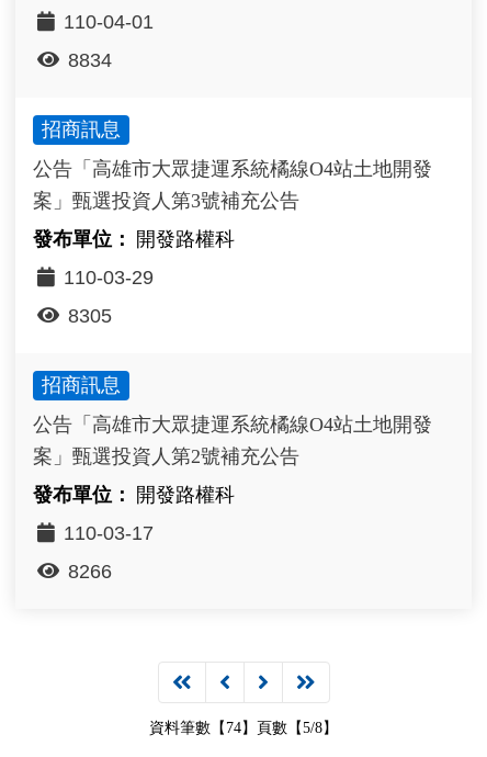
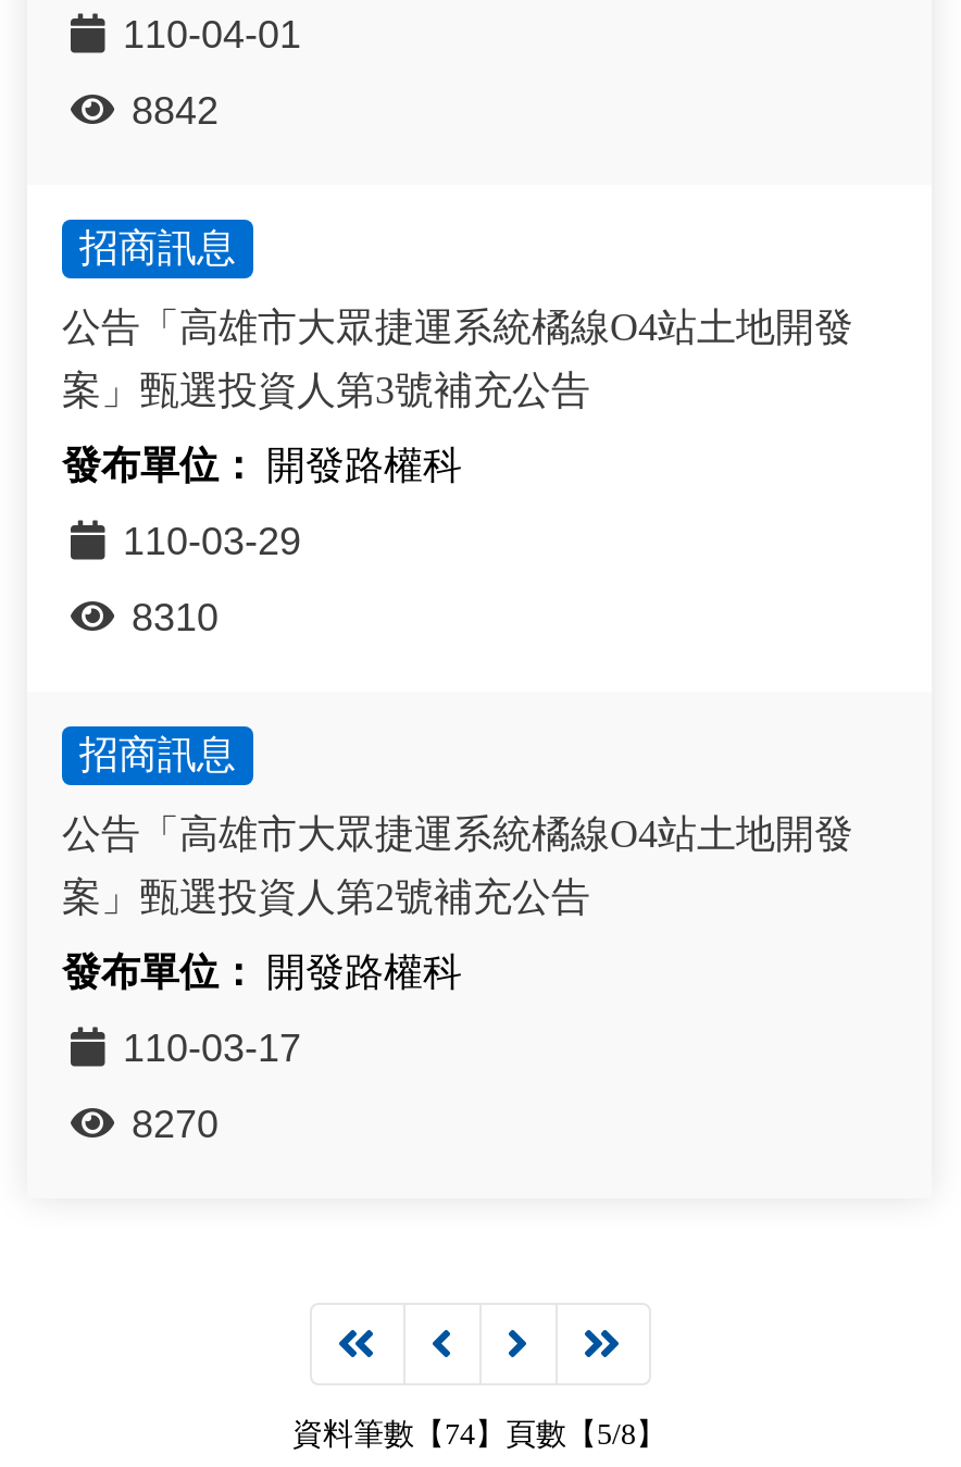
[68,50,112,72] 8834 -> [132,90,219,134] 8842
[68,305,112,327] 8305 -> [132,596,219,640] 8310
[68,561,112,582] 8266 -> [132,1102,219,1146] 8270

